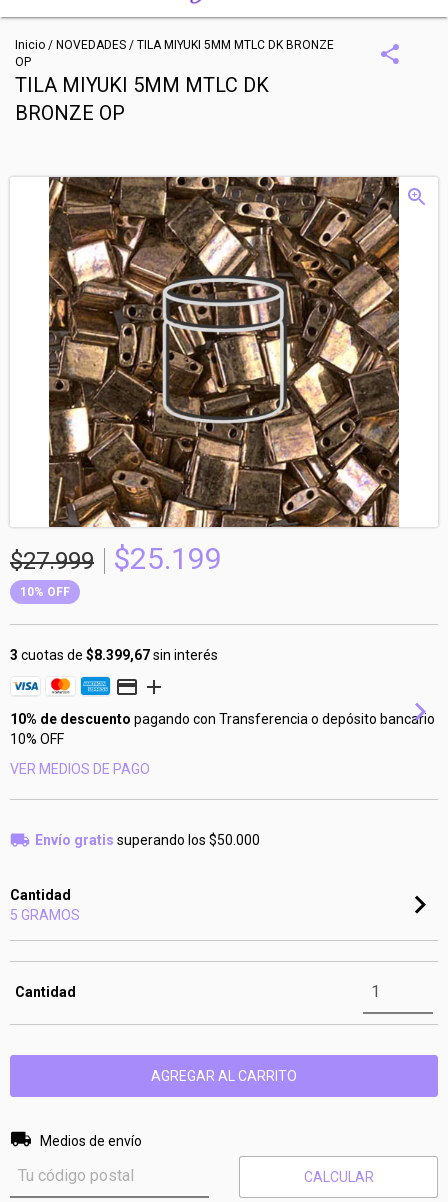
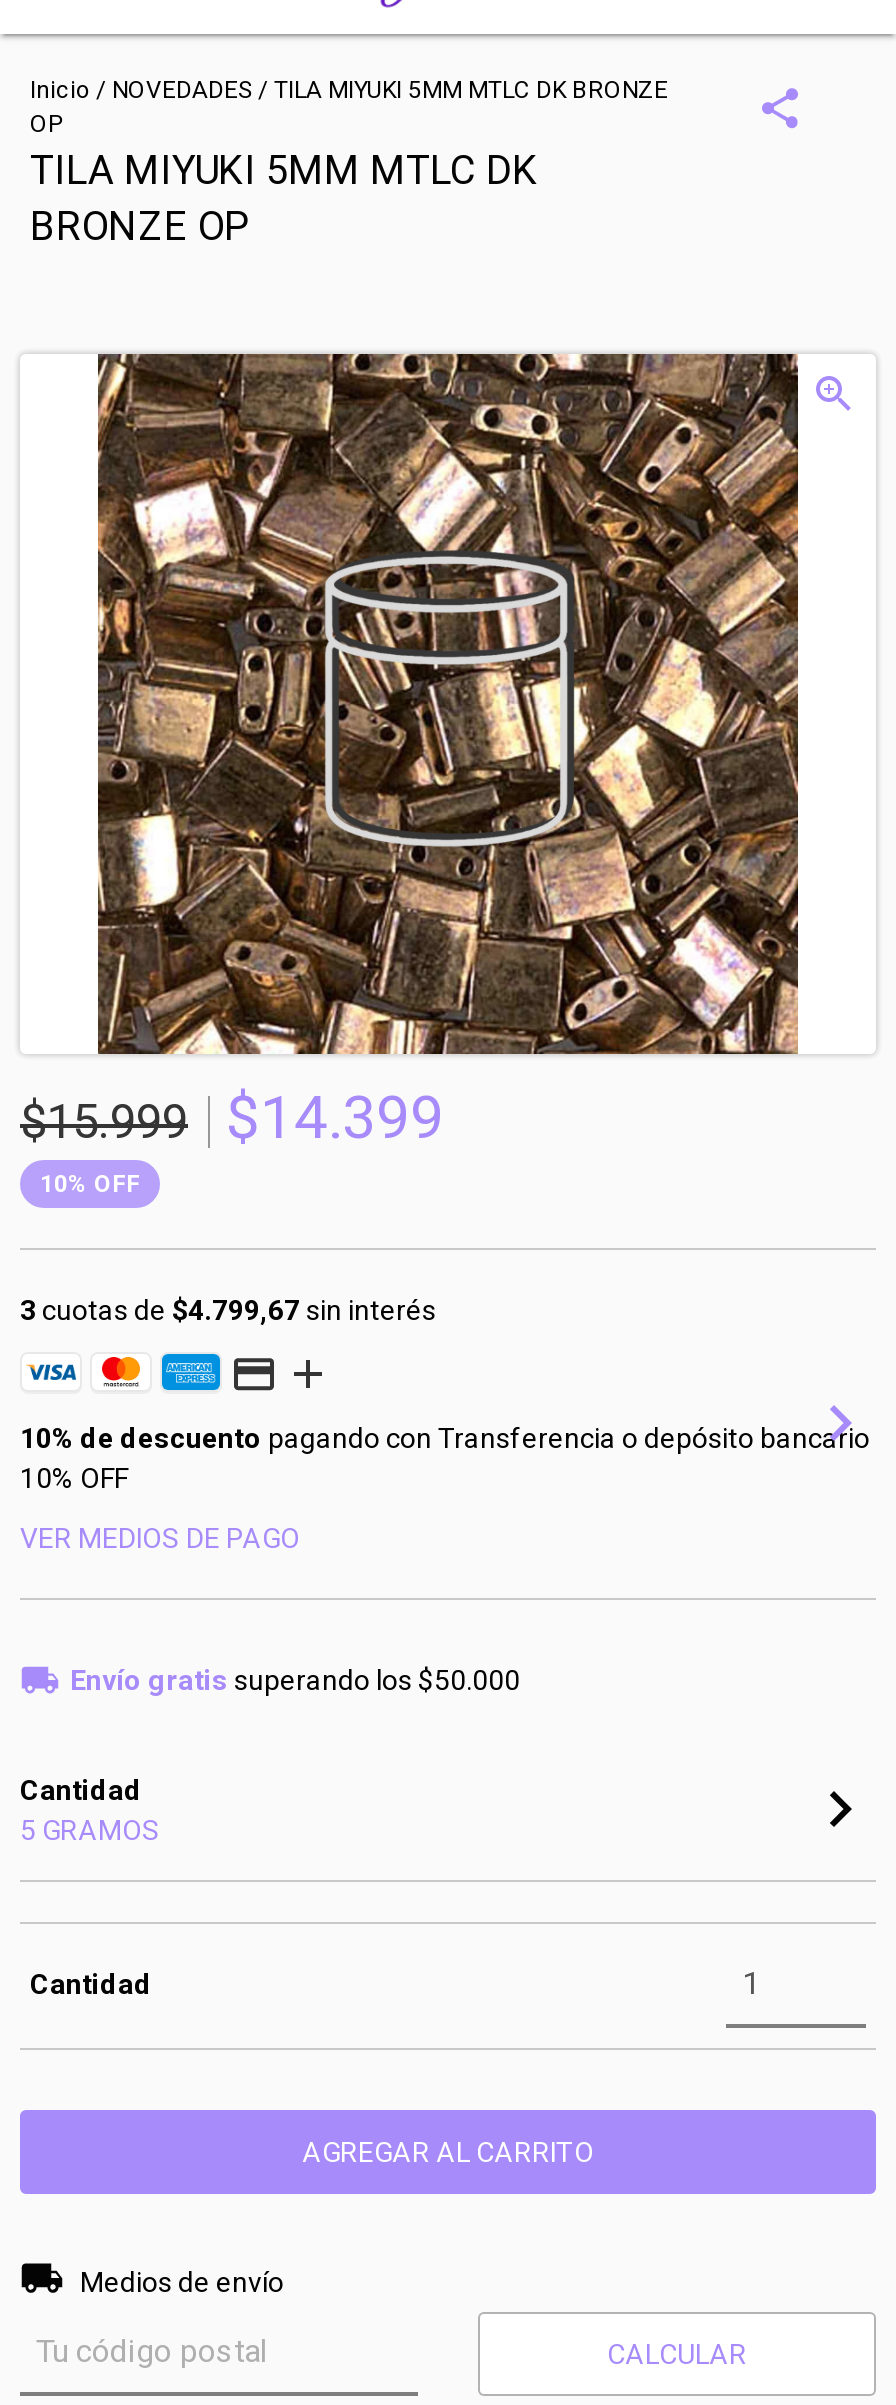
[113,541,222,576] $25.199 -> [226,1082,444,1152] $14.399
[10,547,94,575] $27.999 -> [20,1094,188,1150] $15.999
[10,647,218,663] 3 cuotas de $8.399,67 sin interés -> [20,1294,436,1326] 3 cuotas de $4.799,67 sin interés

